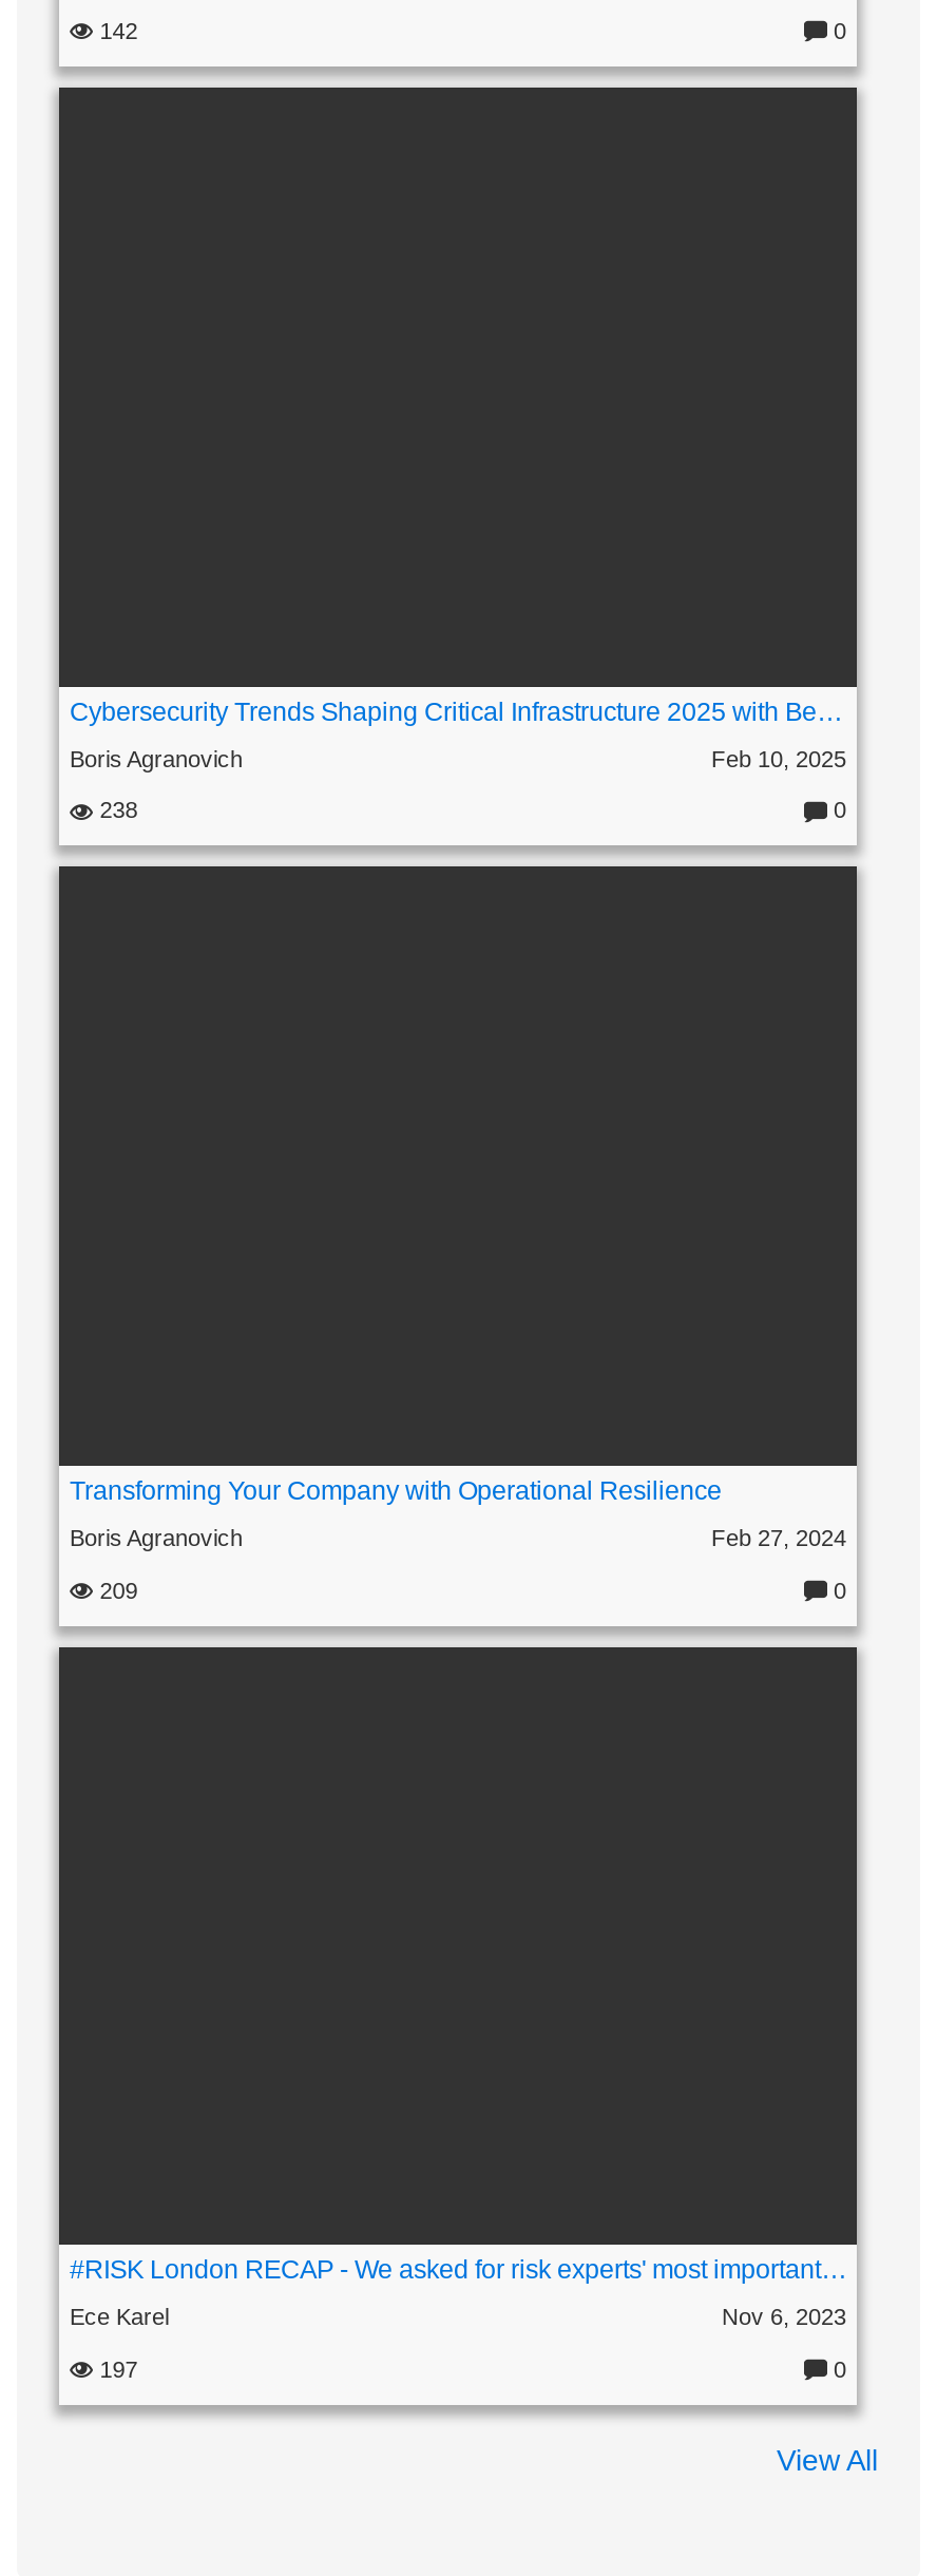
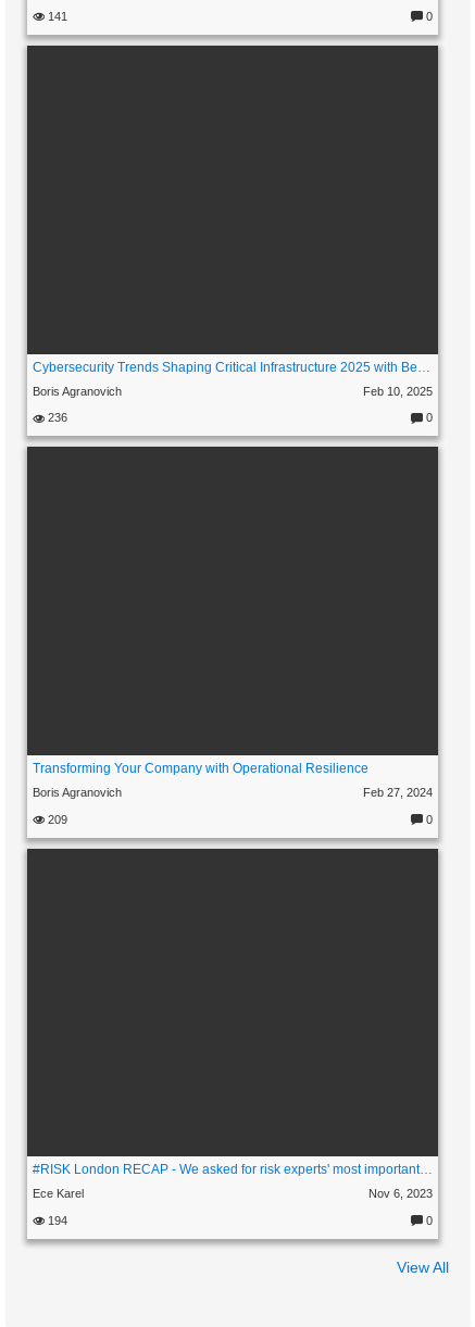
[93,18,138,43] 142 -> [45,10,68,23] 141
[93,797,138,823] 238 -> [45,411,68,424] 236
[93,2356,138,2382] 197 -> [45,1214,68,1227] 194

